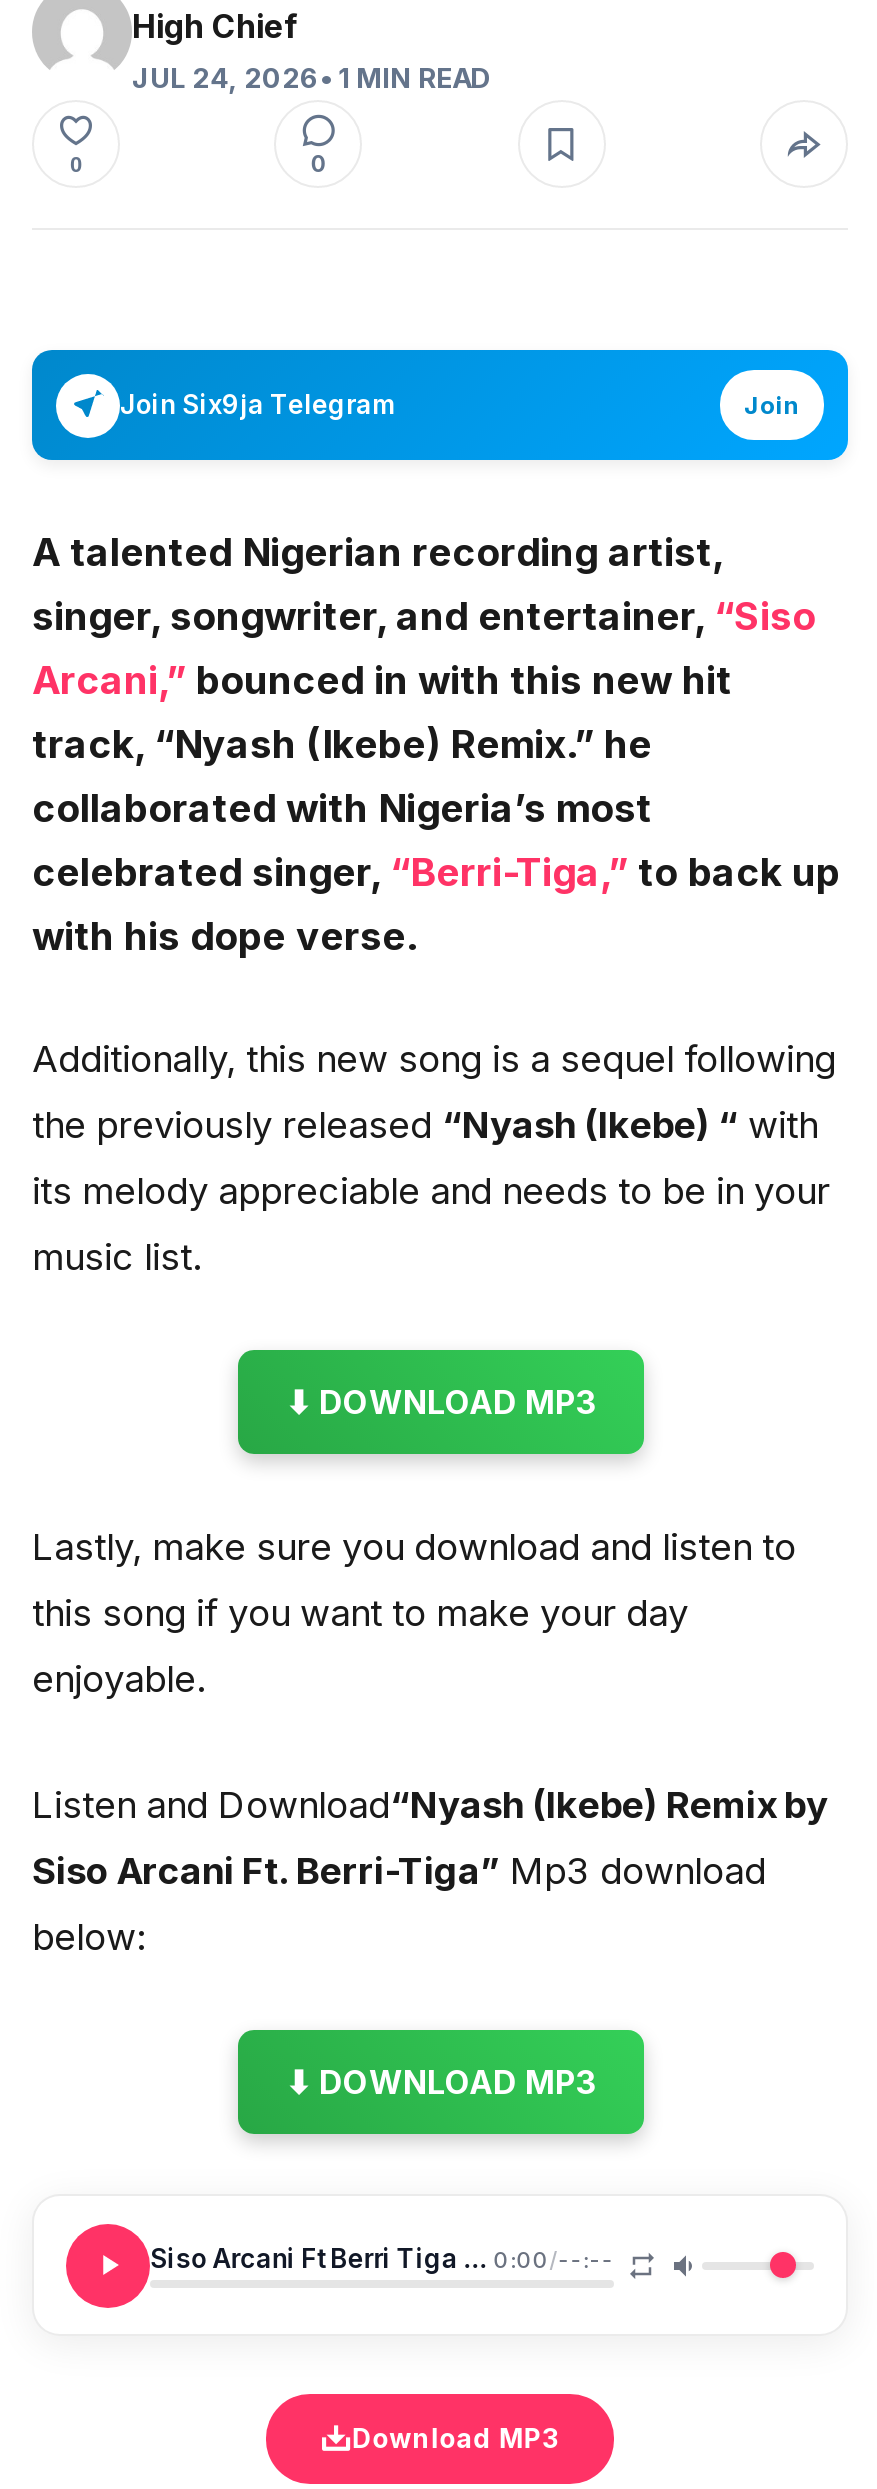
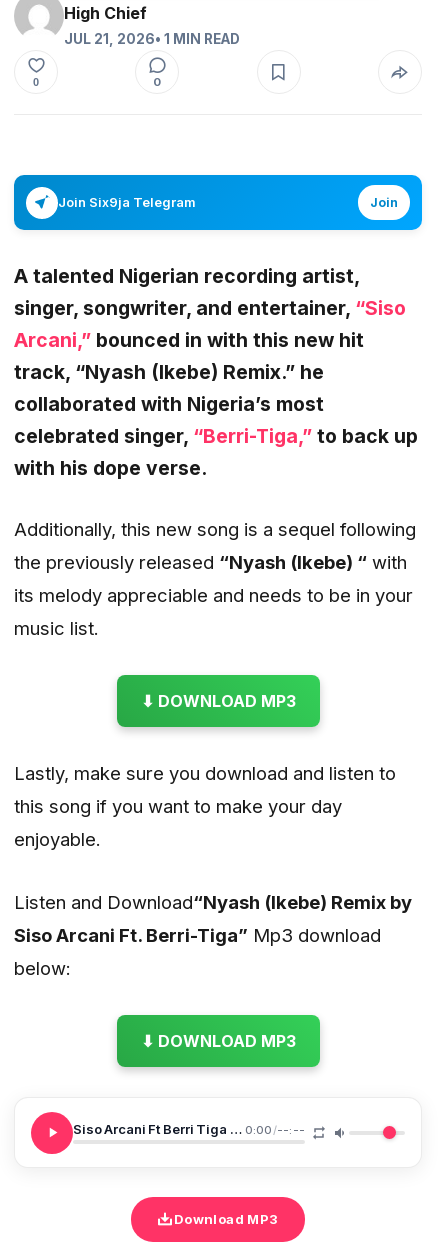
[132,62,490,94] JUL 24, 2026 • 1 MIN READ -> [64,31,240,47] JUL 21, 2026 • 1 MIN READ

